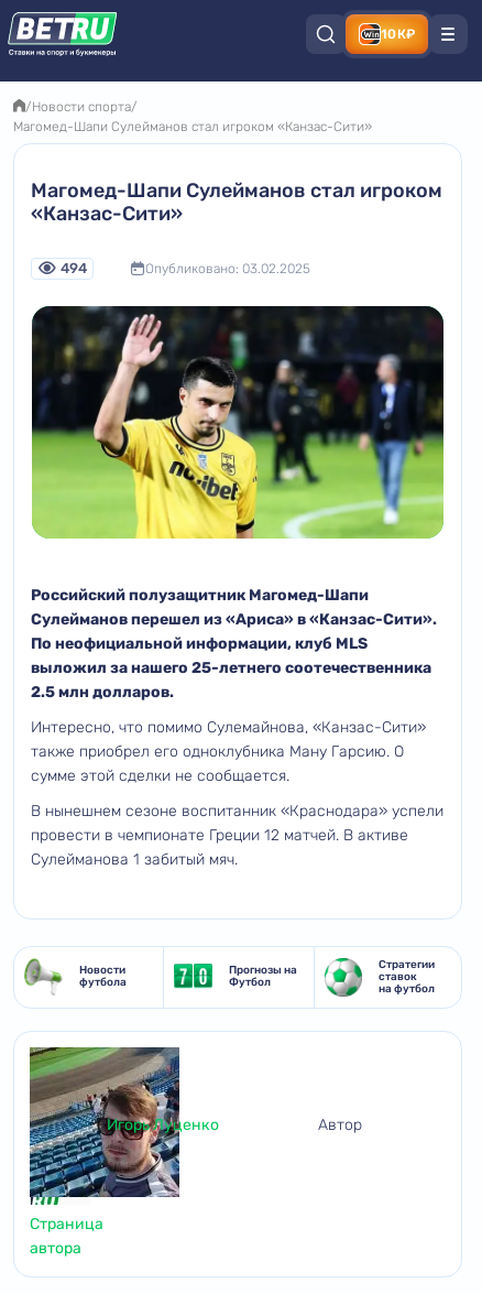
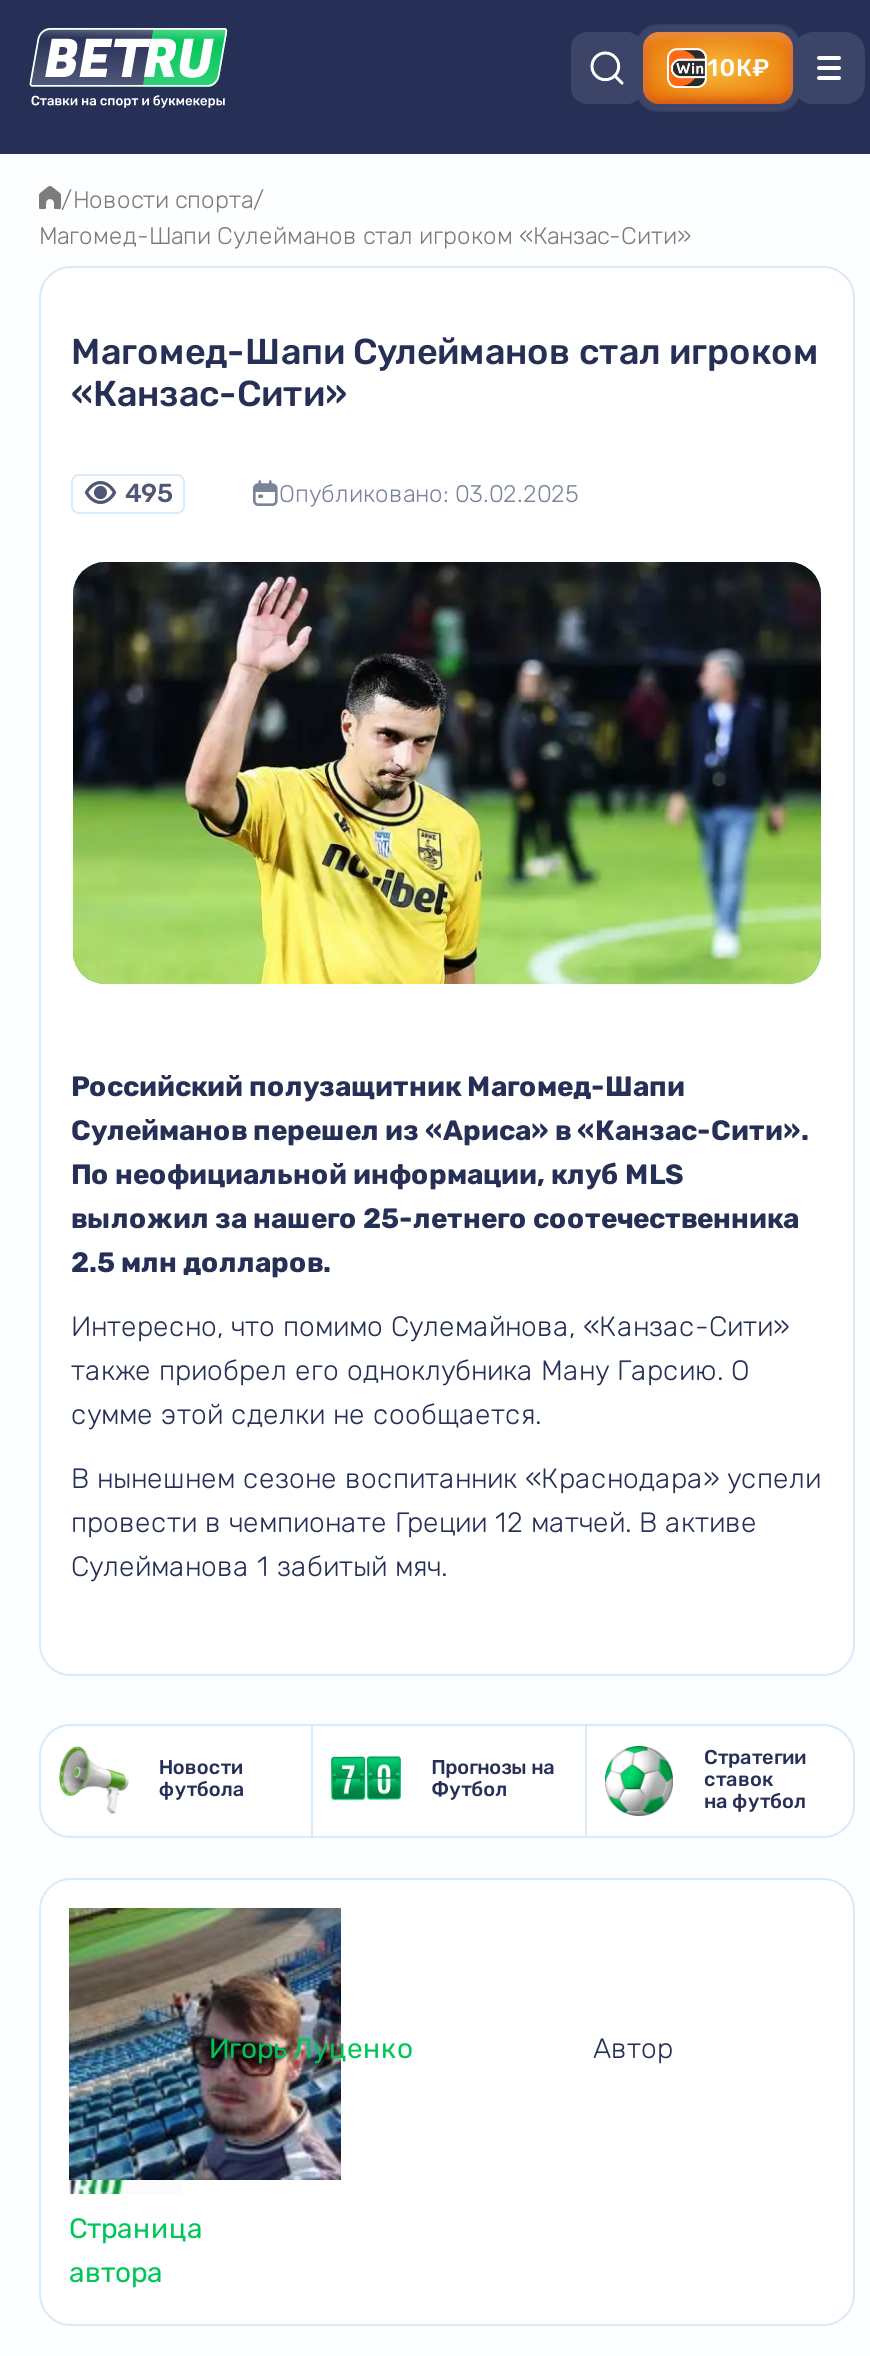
[61,260,87,276] 494 -> [125,478,173,508] 495

